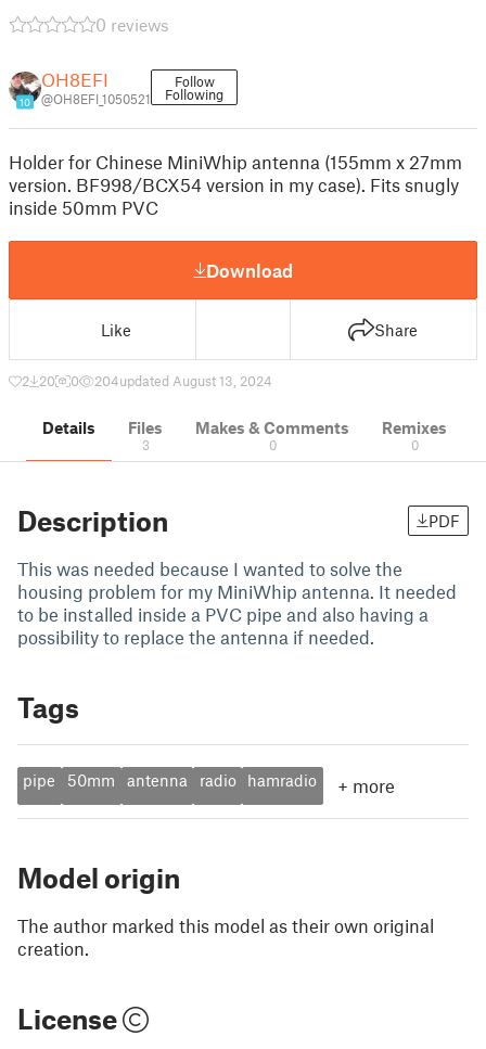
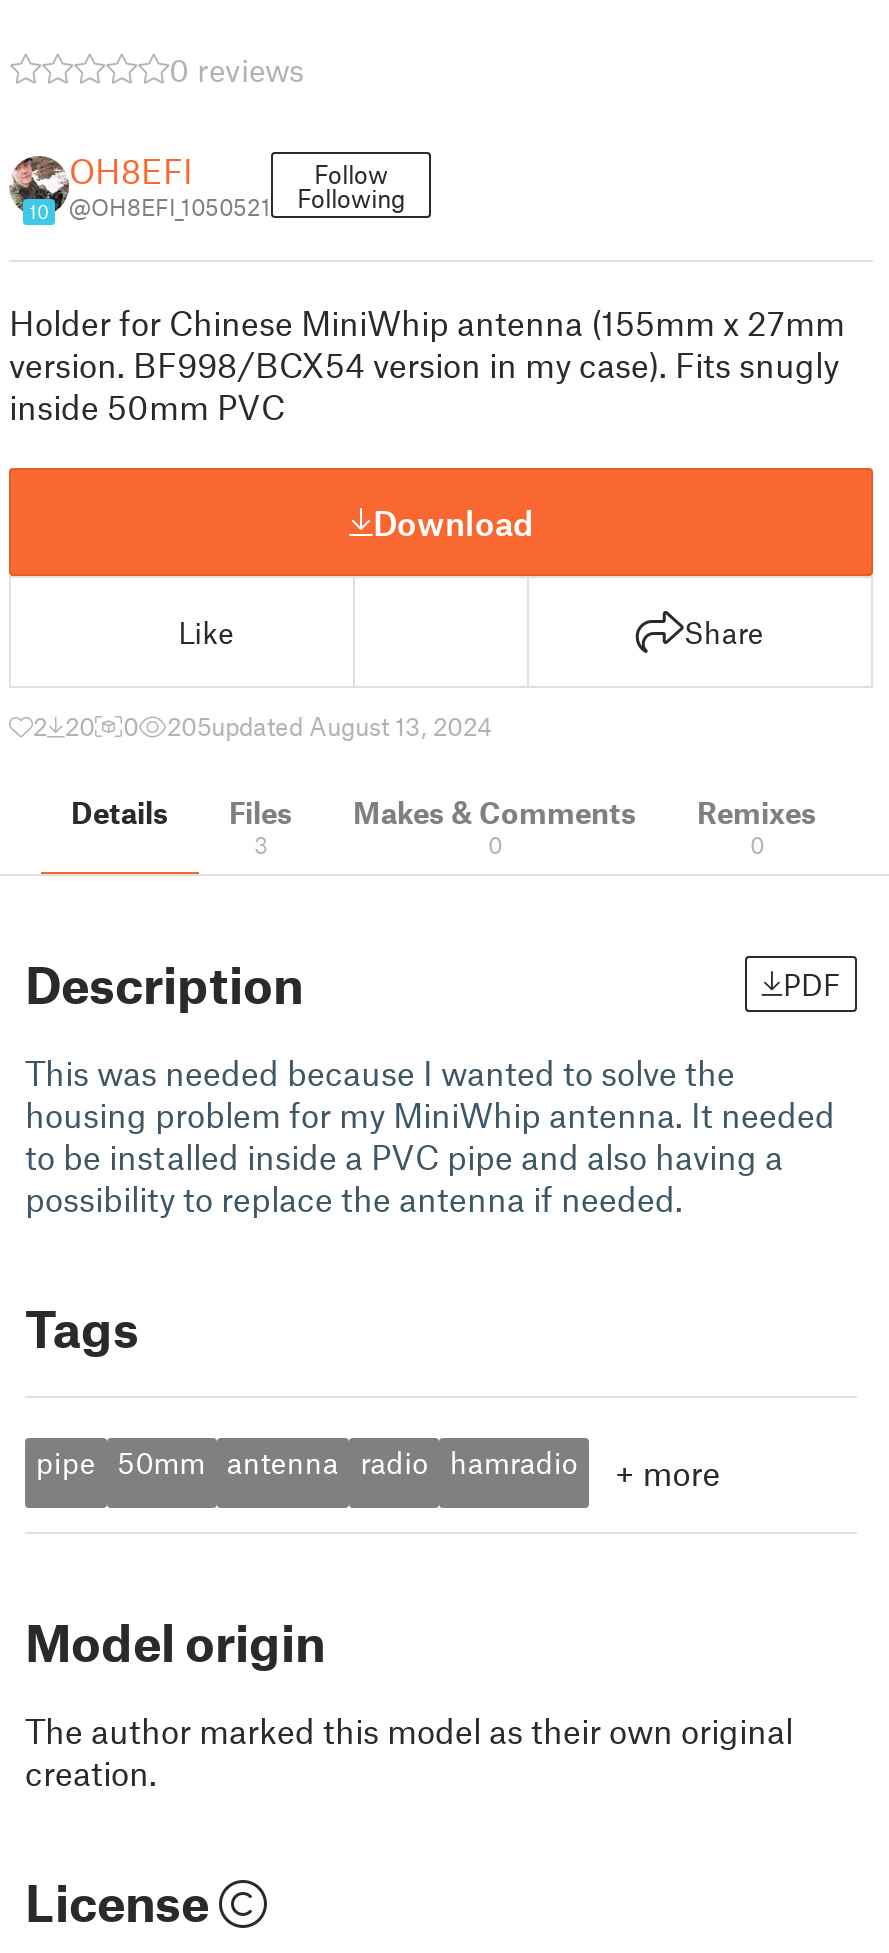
[94,372,272,389] 204updated August 13, 2024 -> [167,710,493,742] 205updated August 13, 2024

